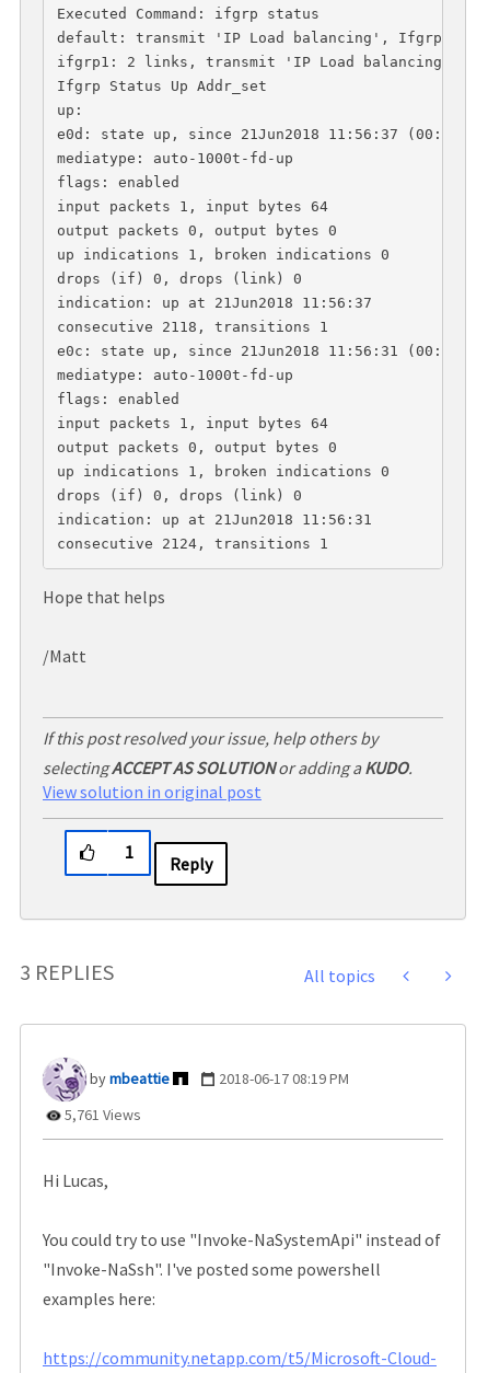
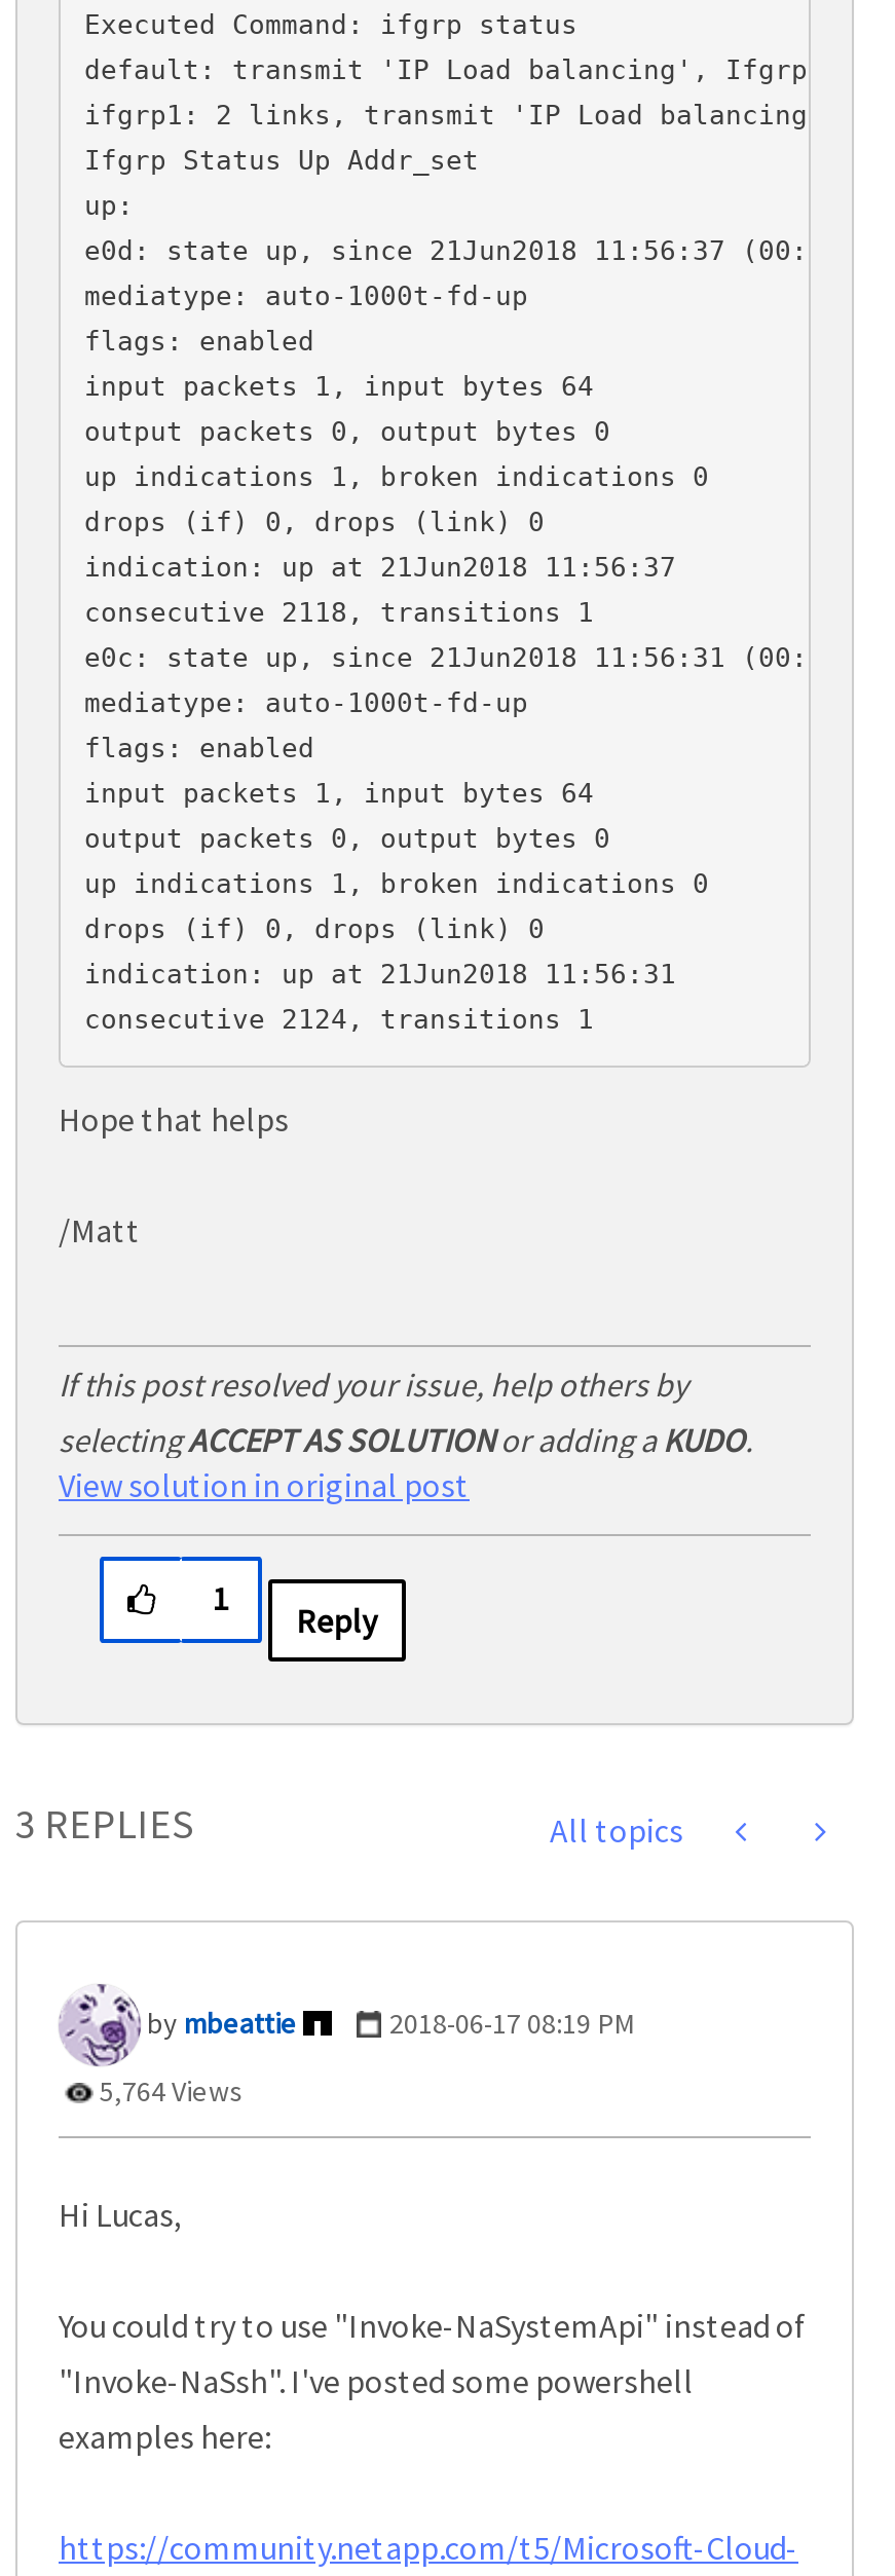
[61,1105,141,1125] 5,761 Views -> [94,2073,244,2110] 5,764 Views

